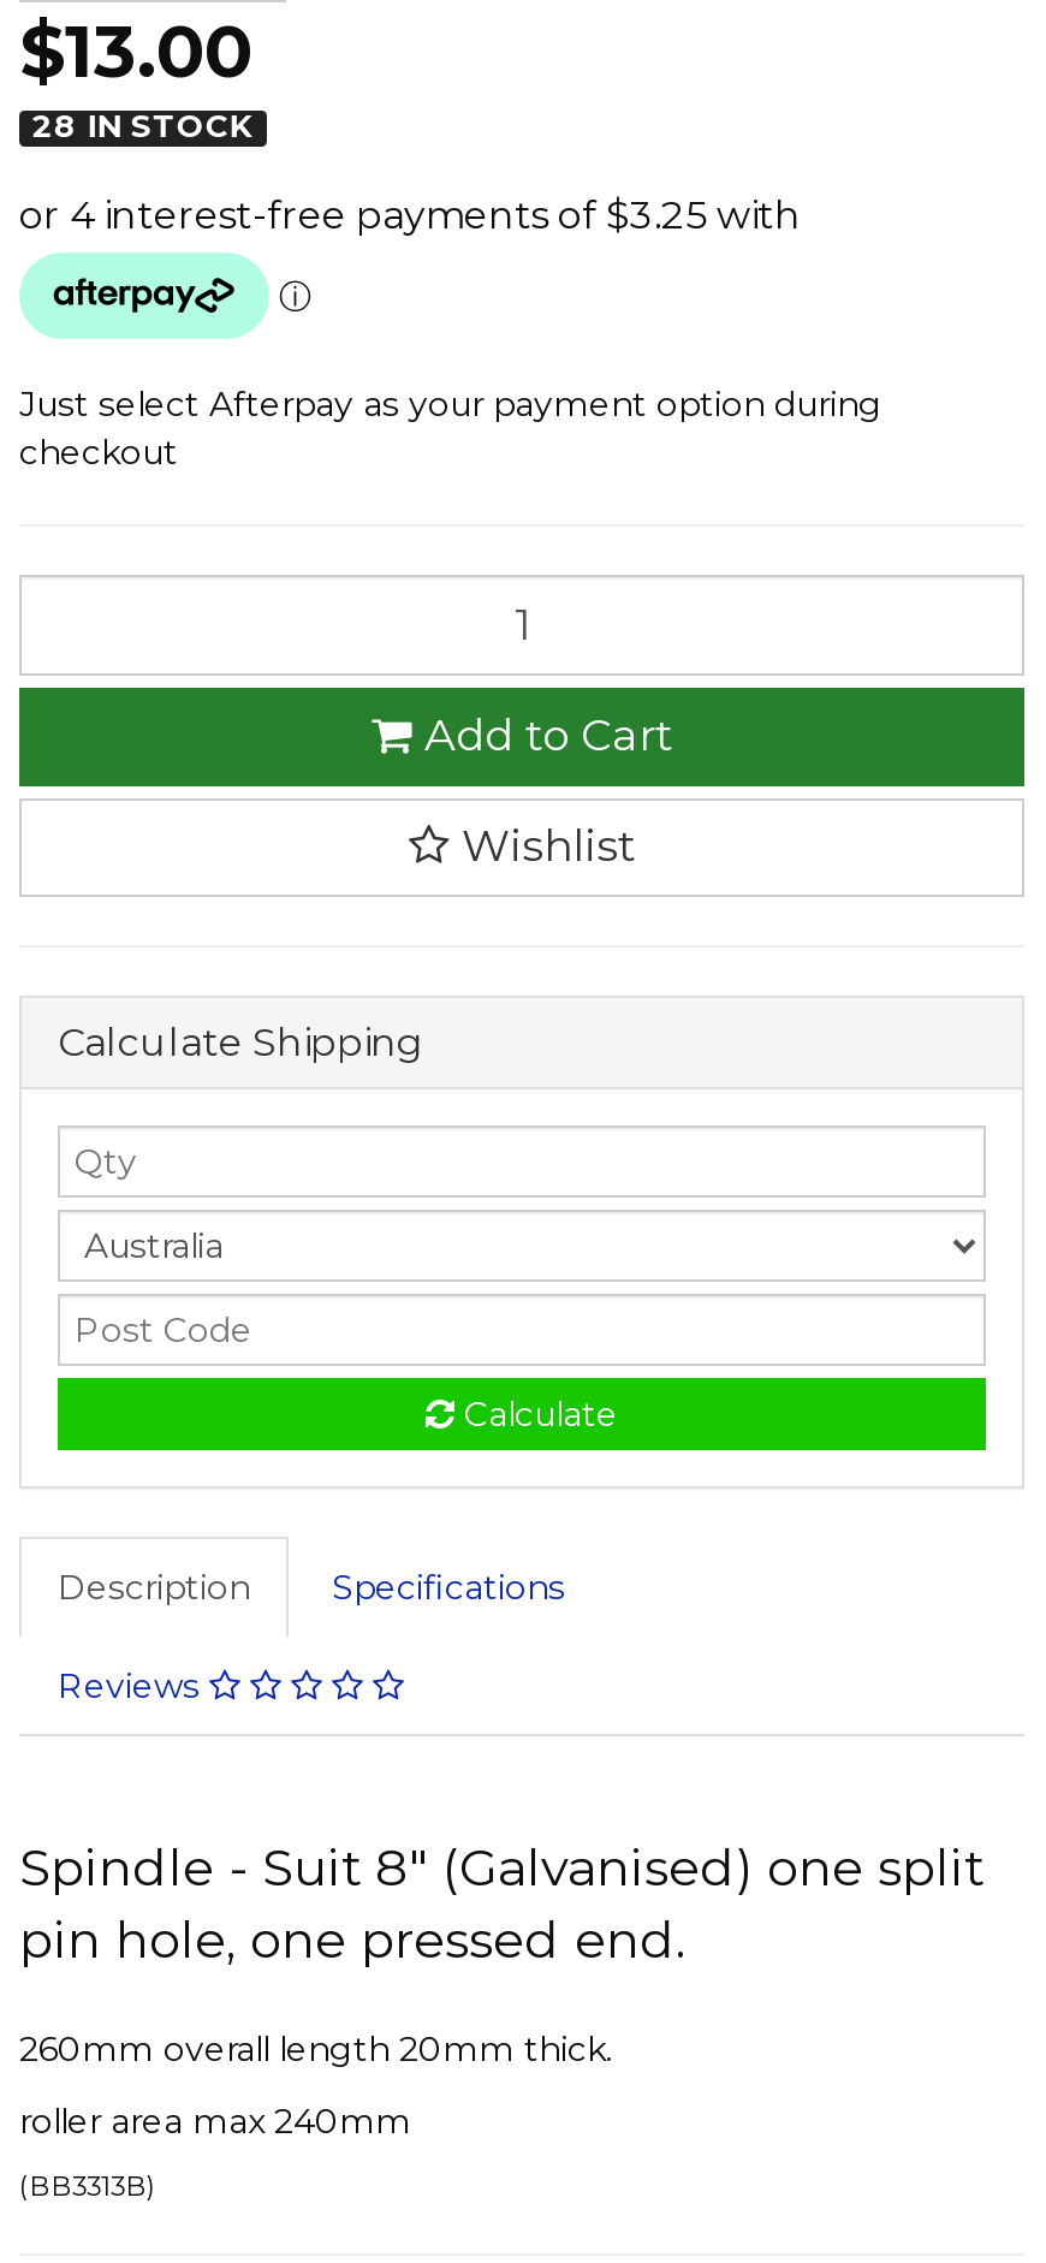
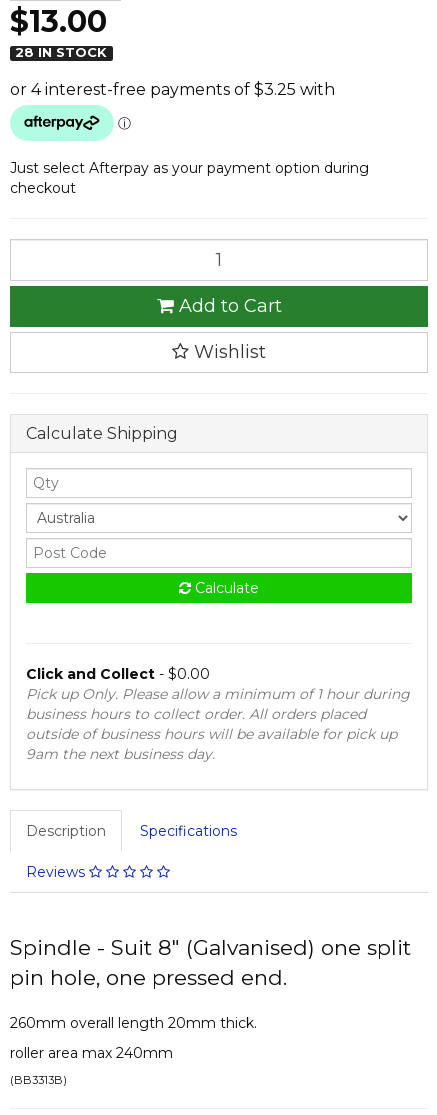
none -> [26,665,410,763] Click and Collect - $0.00 | Pick up Only. Please allow a minimum of 1 hour during | business hours to collect order. All orders placed | outside of business hours will be available for pick up | 9am the next business day.

